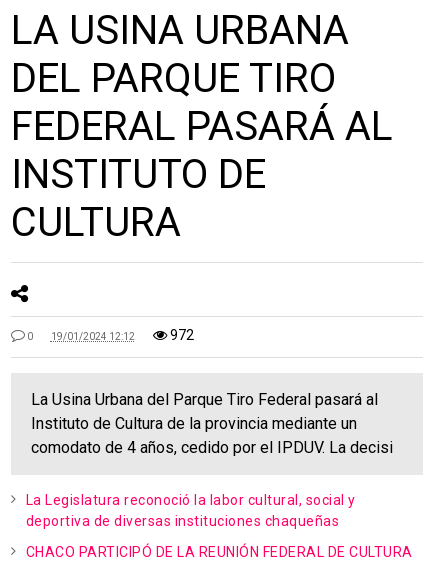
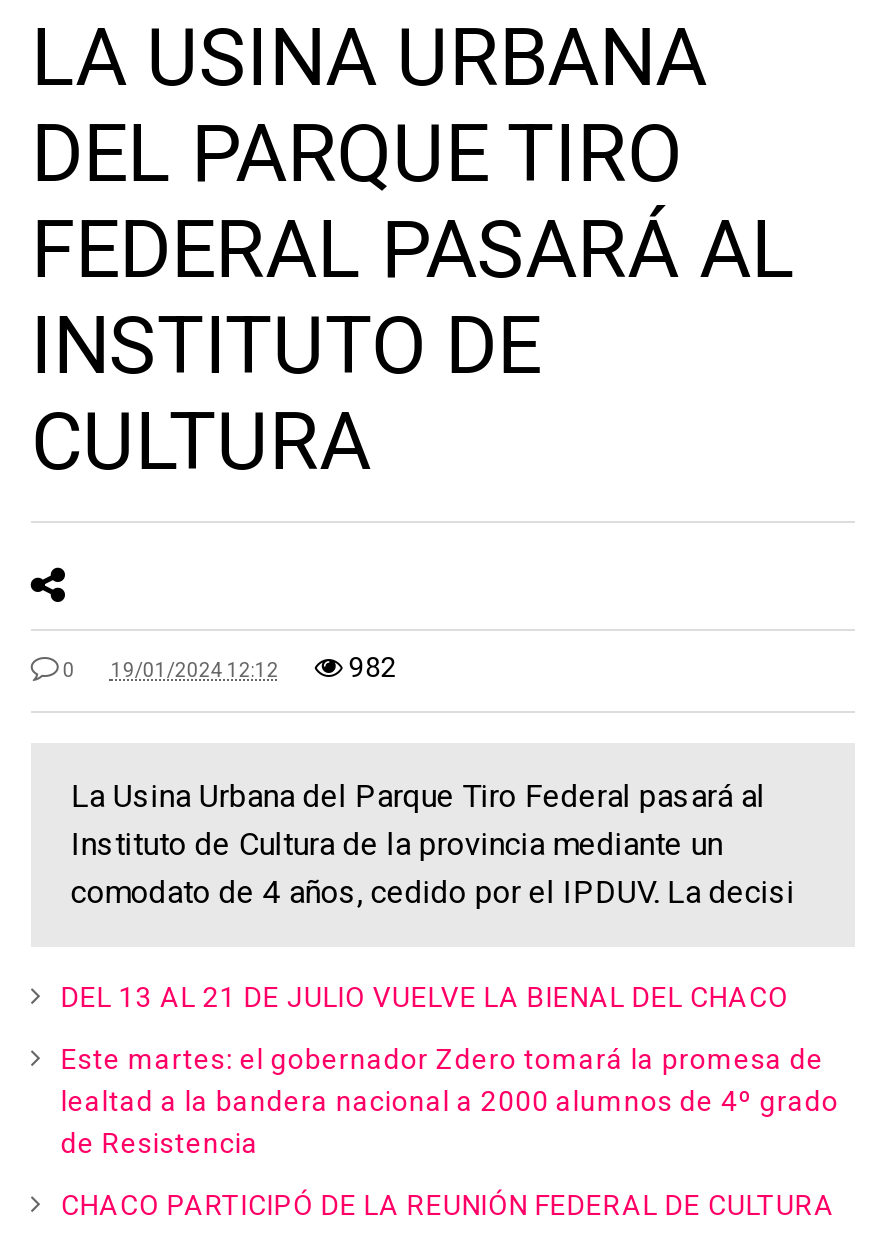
[170,327,194,343] 972 -> [349,651,397,683] 982
[26,492,356,529] La Legislatura reconoció la labor cultural, social y | deportiva de diversas instituciones chaqueñas -> [61,981,839,1159] DEL 13 AL 21 DE JULIO VUELVE LA BIENAL DEL CHACO | Este martes: el gobernador Zdero tomará la promesa de | lealtad a la bandera nacional a 2000 alumnos de 4º grado | de Resistencia

